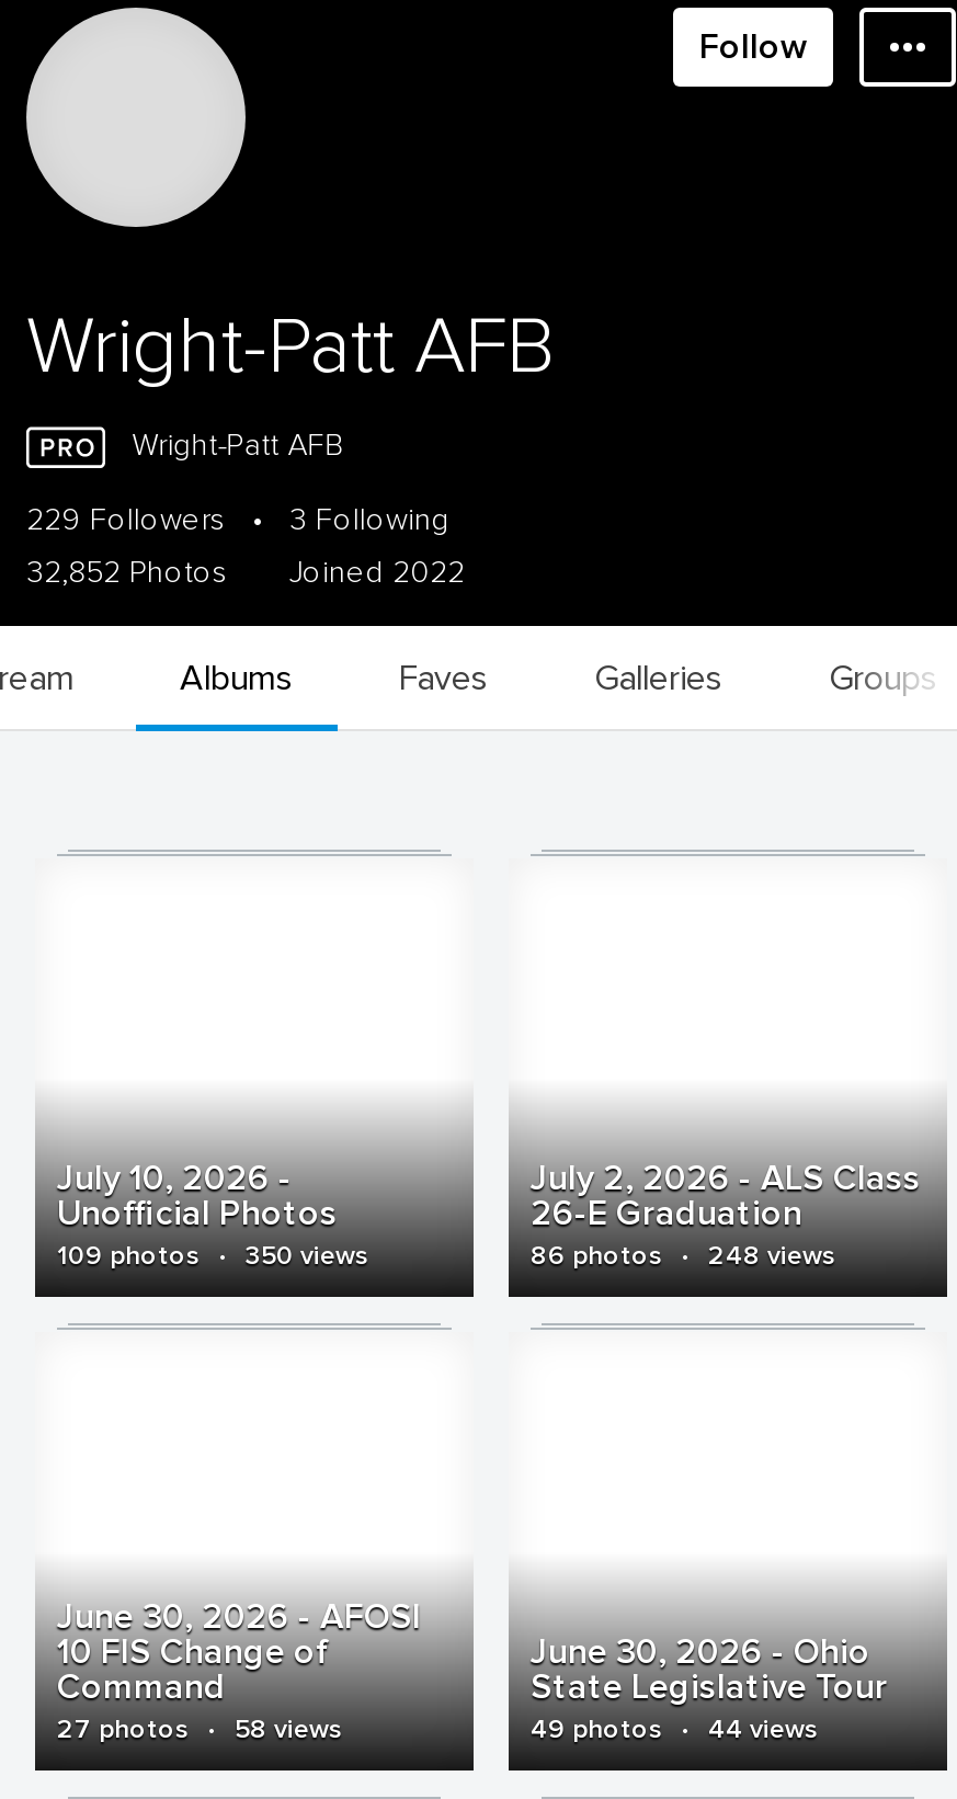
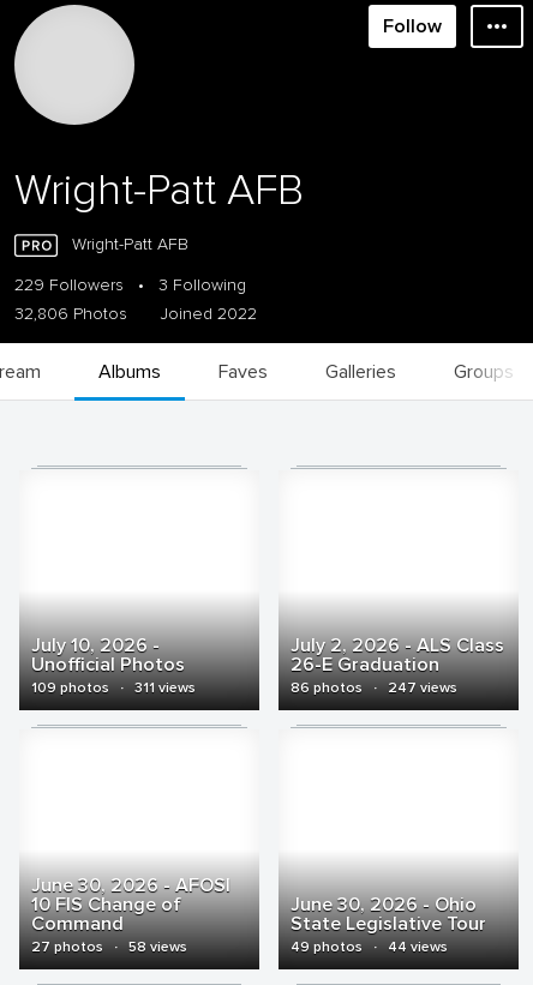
[26,554,465,591] 32,852 Photos Joined 2022 -> [14,304,257,324] 32,806 Photos Joined 2022
[57,1240,368,1273] 109 photos · 350 views -> [31,679,196,697] 109 photos · 311 views
[531,1240,835,1273] 86 photos · 248 views -> [291,679,457,697] 86 photos · 247 views

